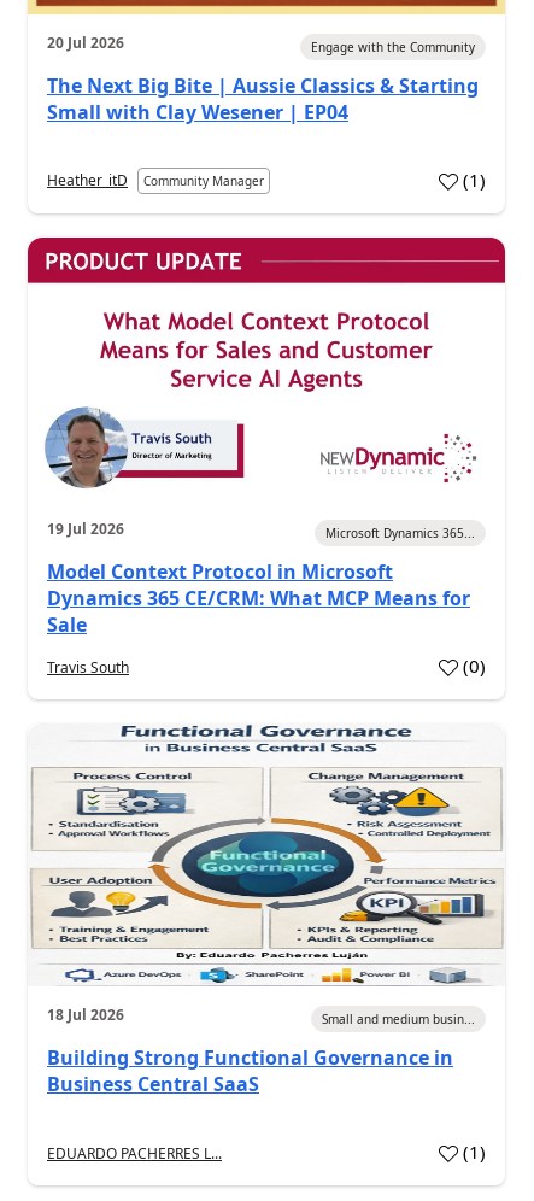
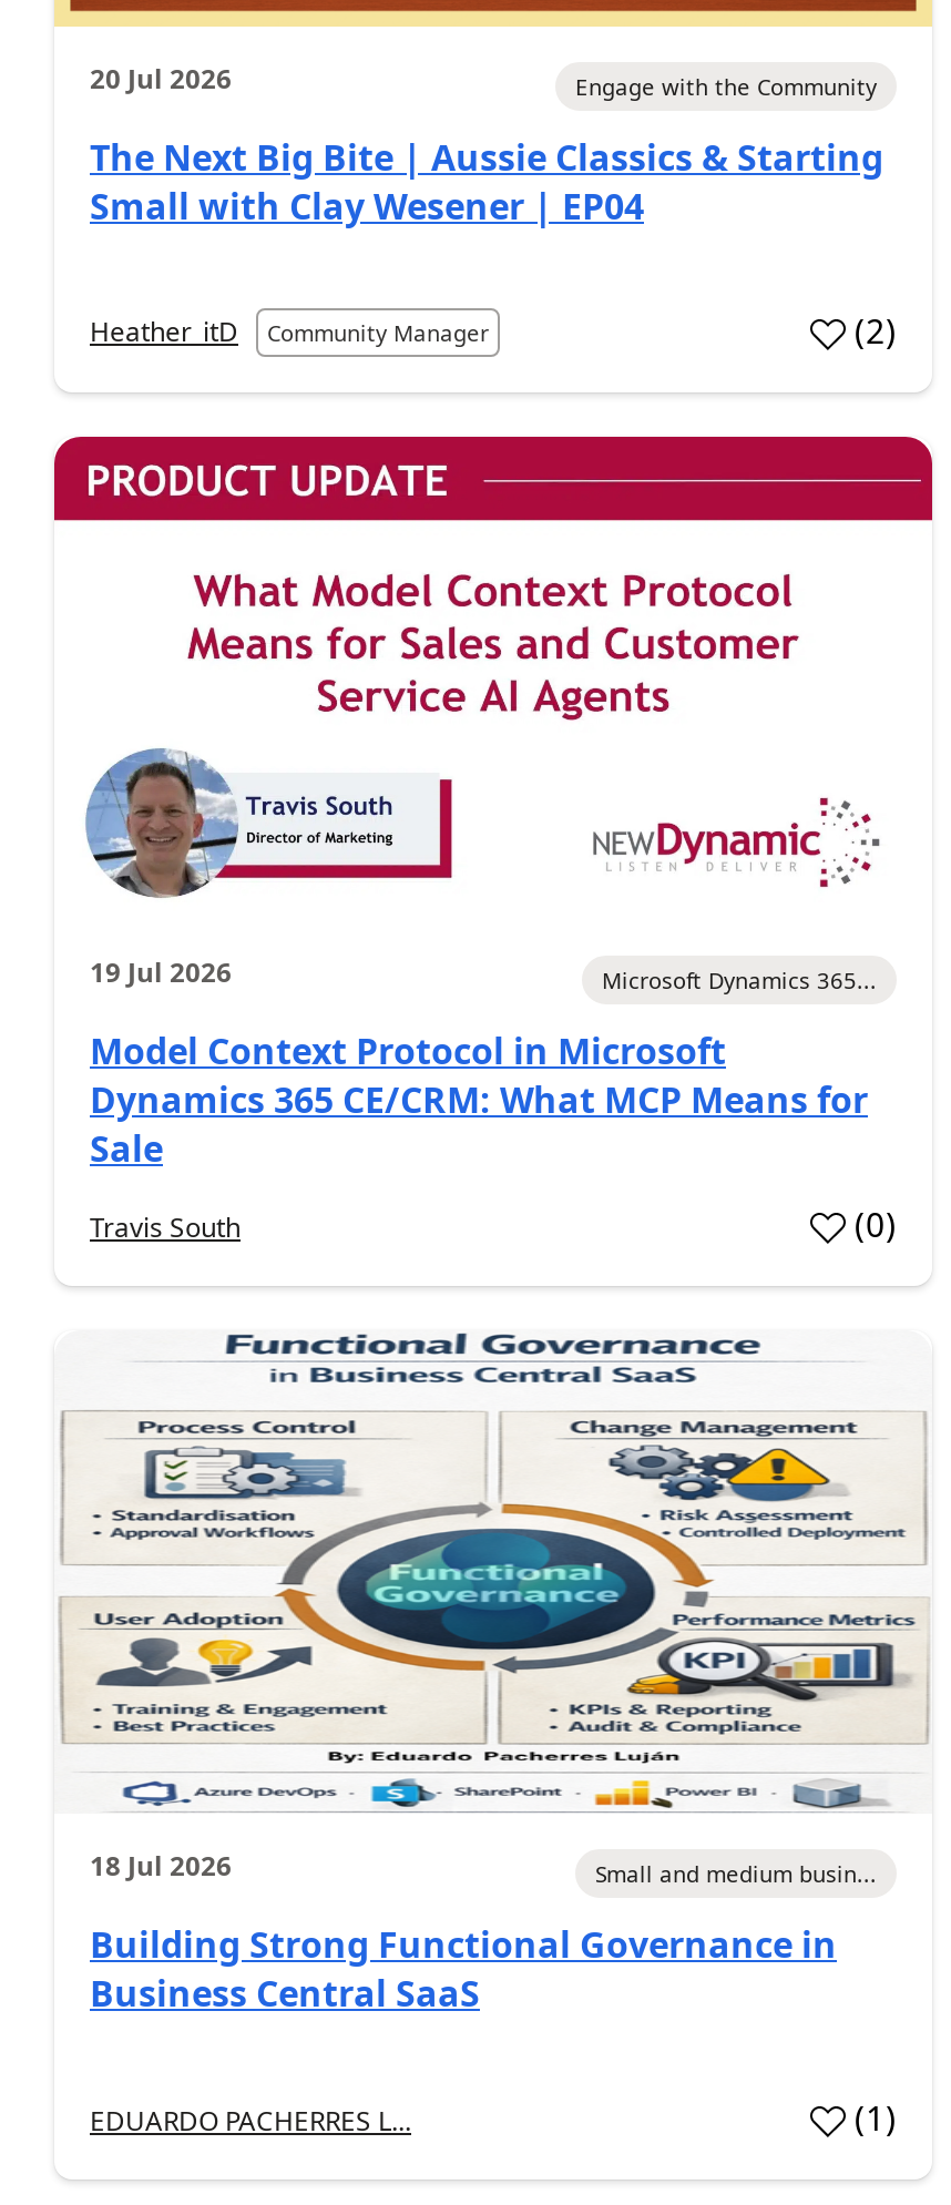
[463,168,486,192] (1) -> [855,308,897,353] (2)

